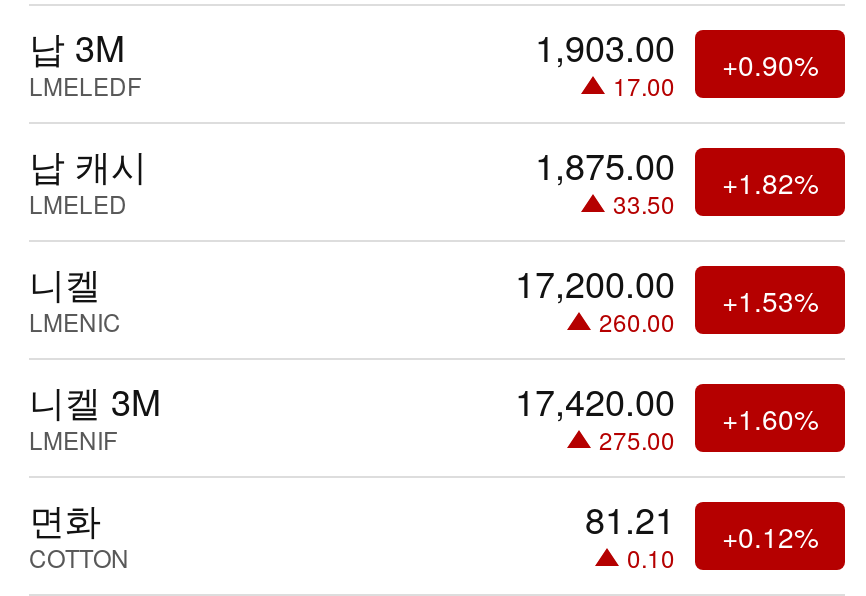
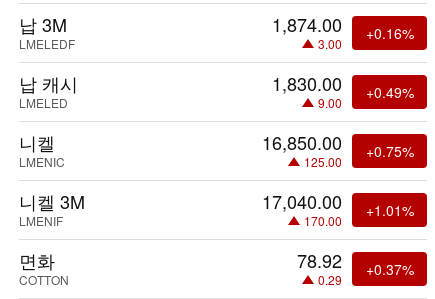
[535,20,675,72] 1,903.00 -> [272,11,342,37] 1,874.00
[722,44,818,84] +0.90% -> [365,23,413,43] +0.16%
[613,68,675,102] 17.00 -> [318,35,342,52] 3.00
[535,138,675,190] 1,875.00 -> [272,70,342,96] 1,830.00
[722,162,818,202] +1.82% -> [365,82,413,102] +0.49%
[613,186,675,220] 33.50 -> [318,94,342,111] 9.00
[515,256,675,308] 17,200.00 -> [262,129,342,155] 16,850.00
[722,280,818,320] +1.53% -> [365,141,413,161] +0.75%
[599,304,675,338] 260.00 -> [304,153,342,170] 125.00
[515,374,675,426] 17,420.00 -> [262,188,342,214] 17,040.00
[722,398,818,438] +1.60% -> [365,200,413,220] +1.01%
[599,422,675,456] 275.00 -> [304,212,342,229] 170.00
[585,492,675,544] 81.21 -> [297,247,342,273] 78.92
[722,516,818,556] +0.12% -> [365,259,413,279] +0.37%
[627,540,675,574] 0.10 -> [318,271,342,288] 0.29

